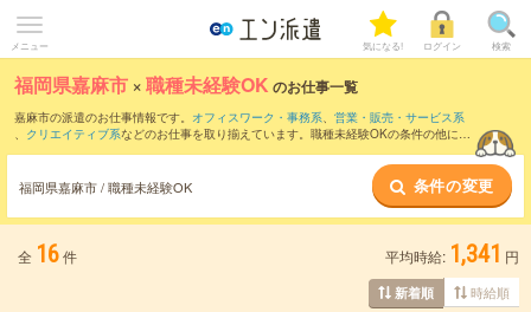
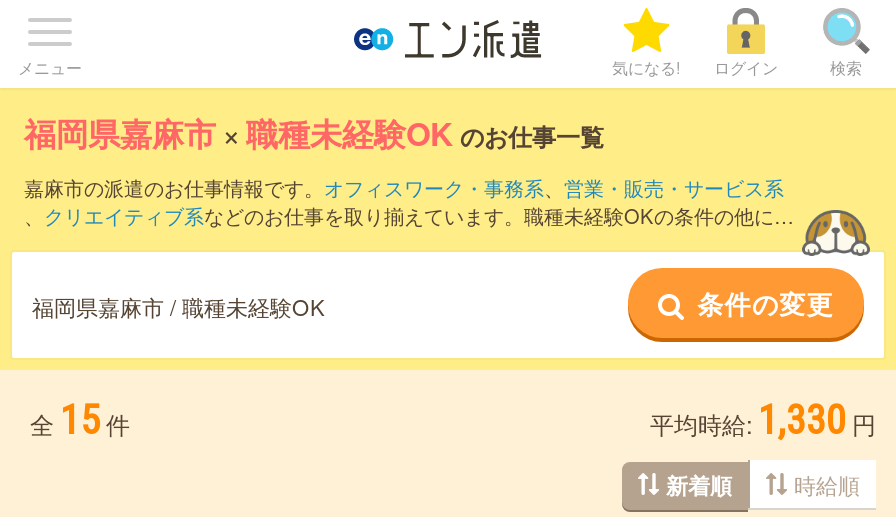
[18,240,77,268] 全 16 件 -> [30,396,130,444] 全 15 件
[385,240,519,268] 平均時給: 1,341 円 -> [650,396,876,444] 平均時給: 1,330 円

